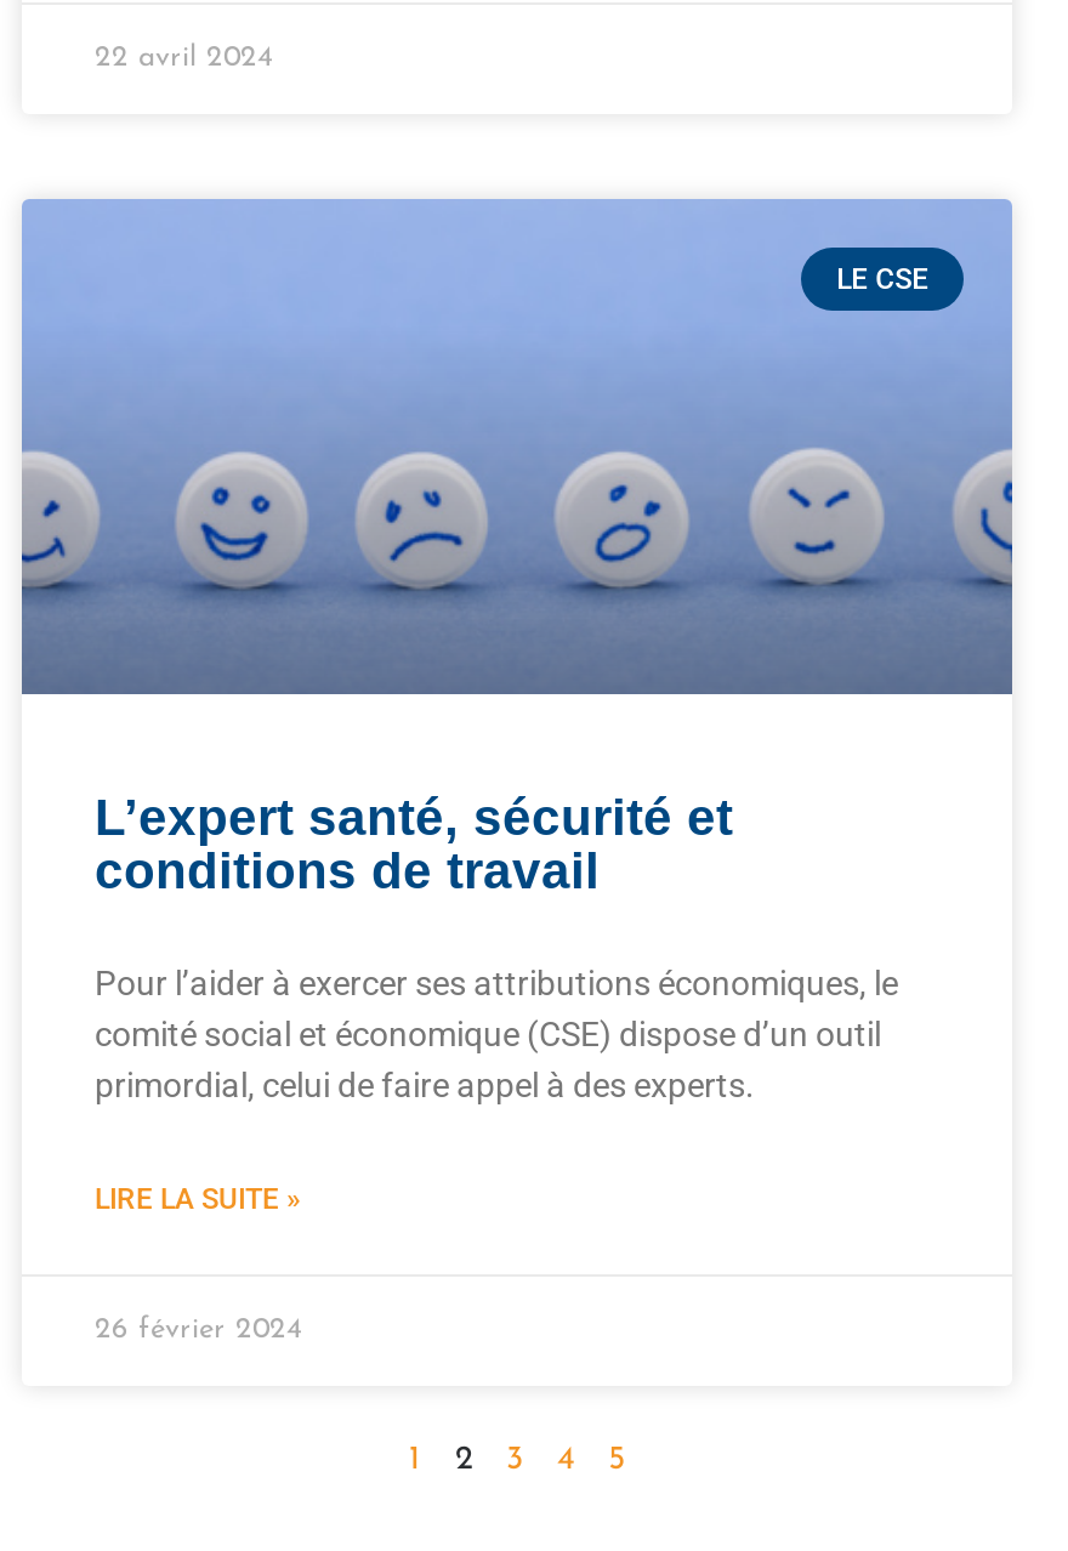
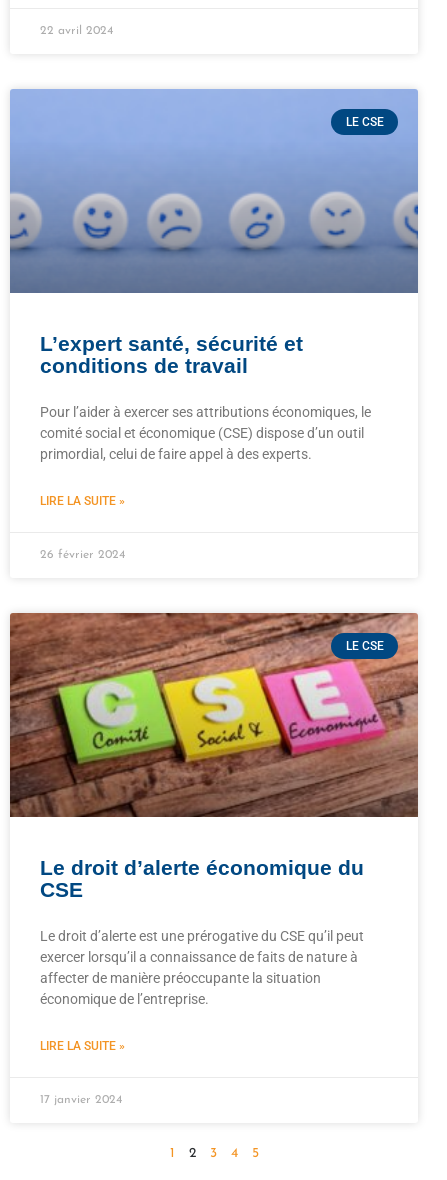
none -> [9,612,419,818] [image] | LE CSE
none -> [40,856,364,1053] Le droit d’alerte économique du | CSE | Le droit d’alerte est une prérogative du CSE qu’il peut | exercer lorsqu’il a connaissance de faits de nature à | affecter de manière préoccupante la situation | économique de l’entreprise. | LIRE LA SUITE »
none -> [40,1094,122,1106] 17 janvier 2024

